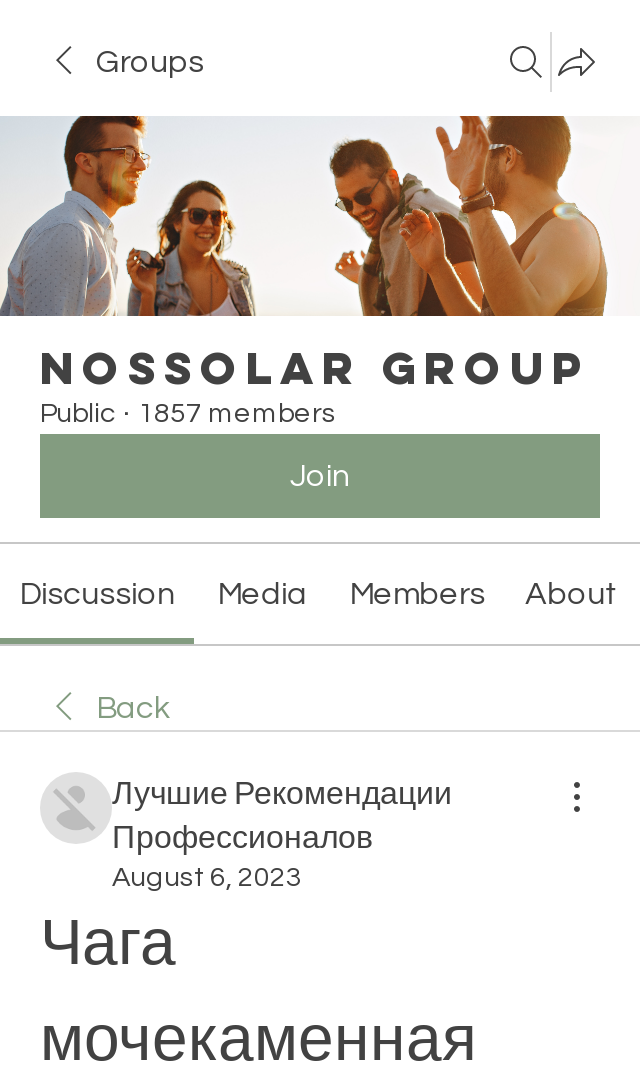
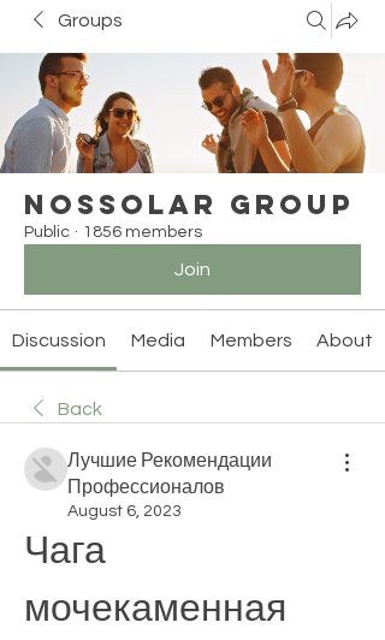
[40,400,336,428] Public · 1857 members -> [24,224,202,241] Public · 1856 members

